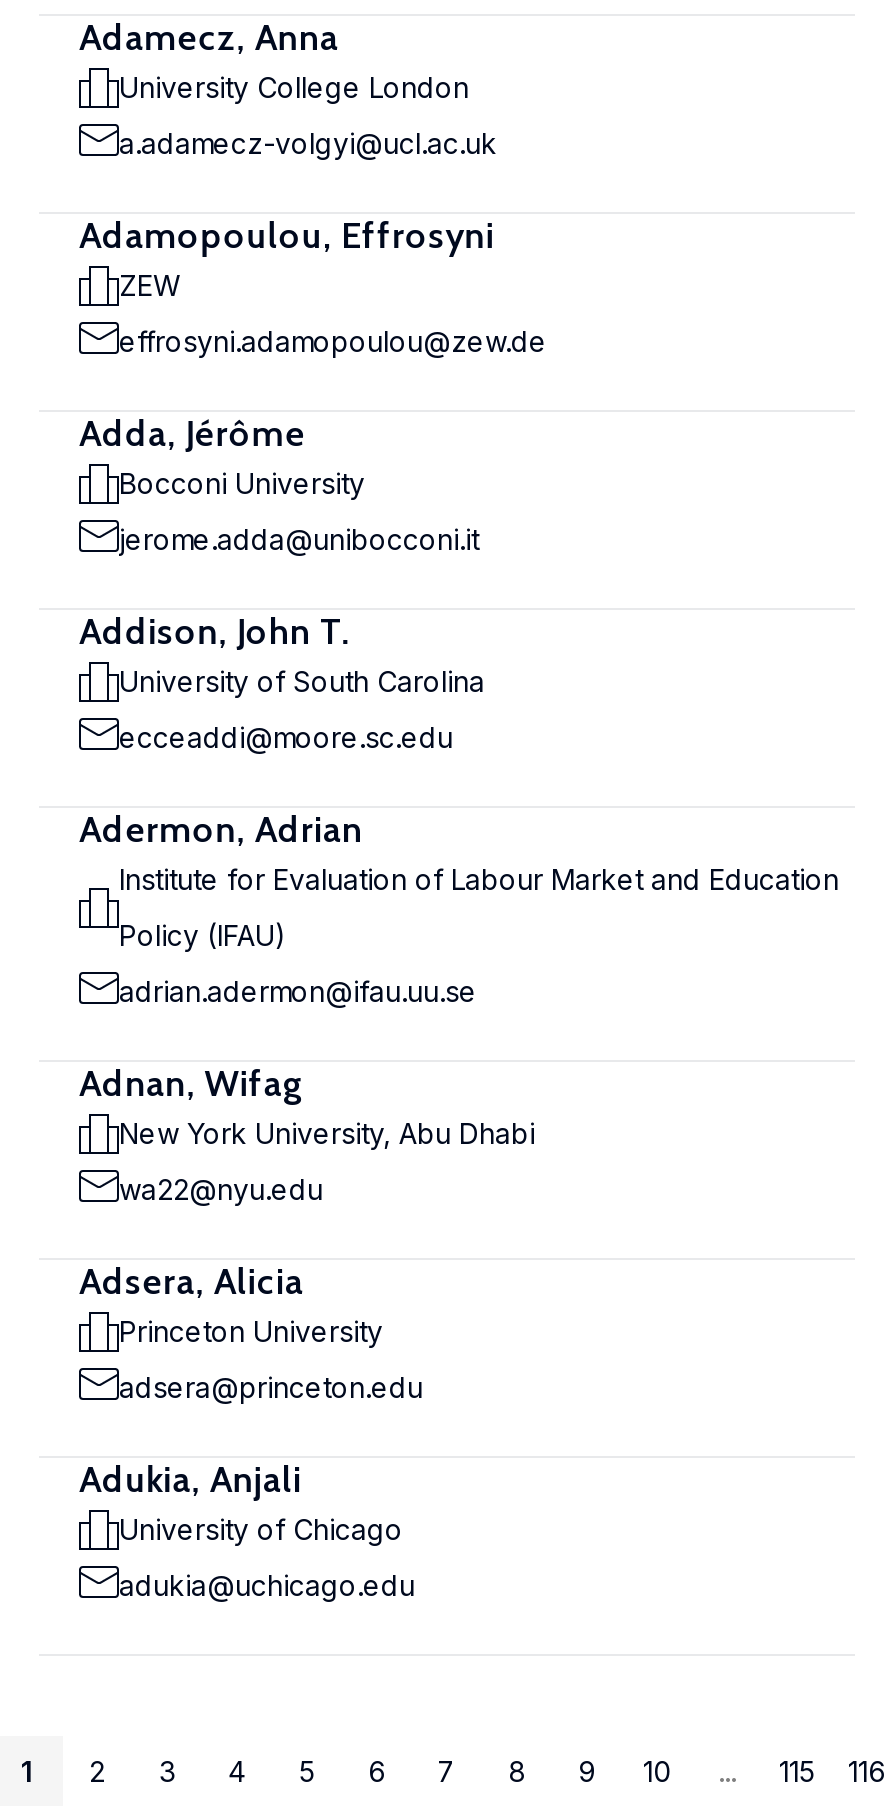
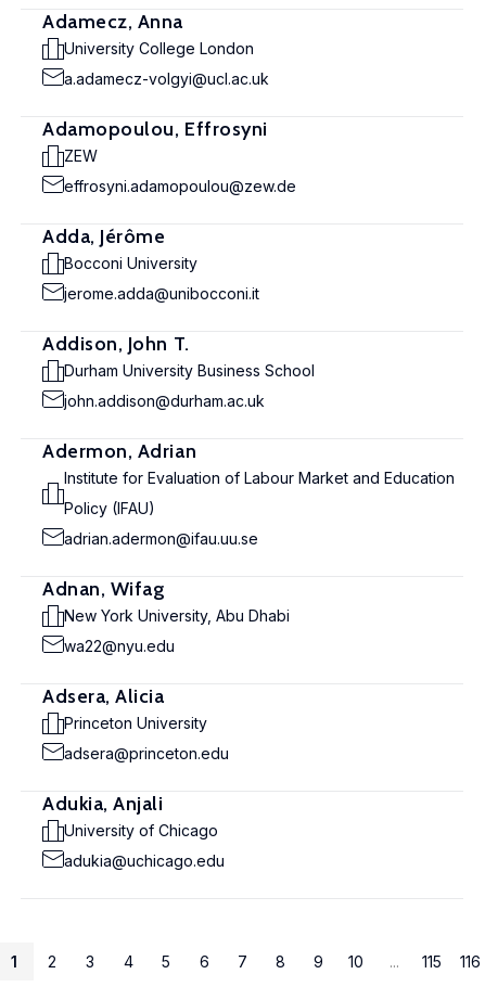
[119,664,485,698] University of South Carolina -> [64,361,315,380] Durham University Business School
[119,720,453,754] ecceaddi@moore.sc.edu -> [64,392,265,410] john.addison@durham.ac.uk

